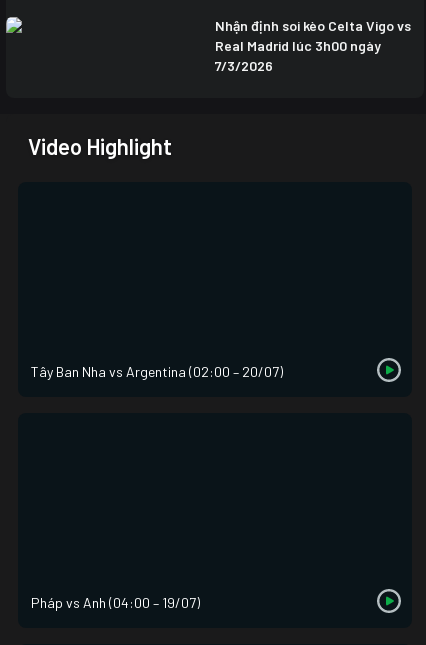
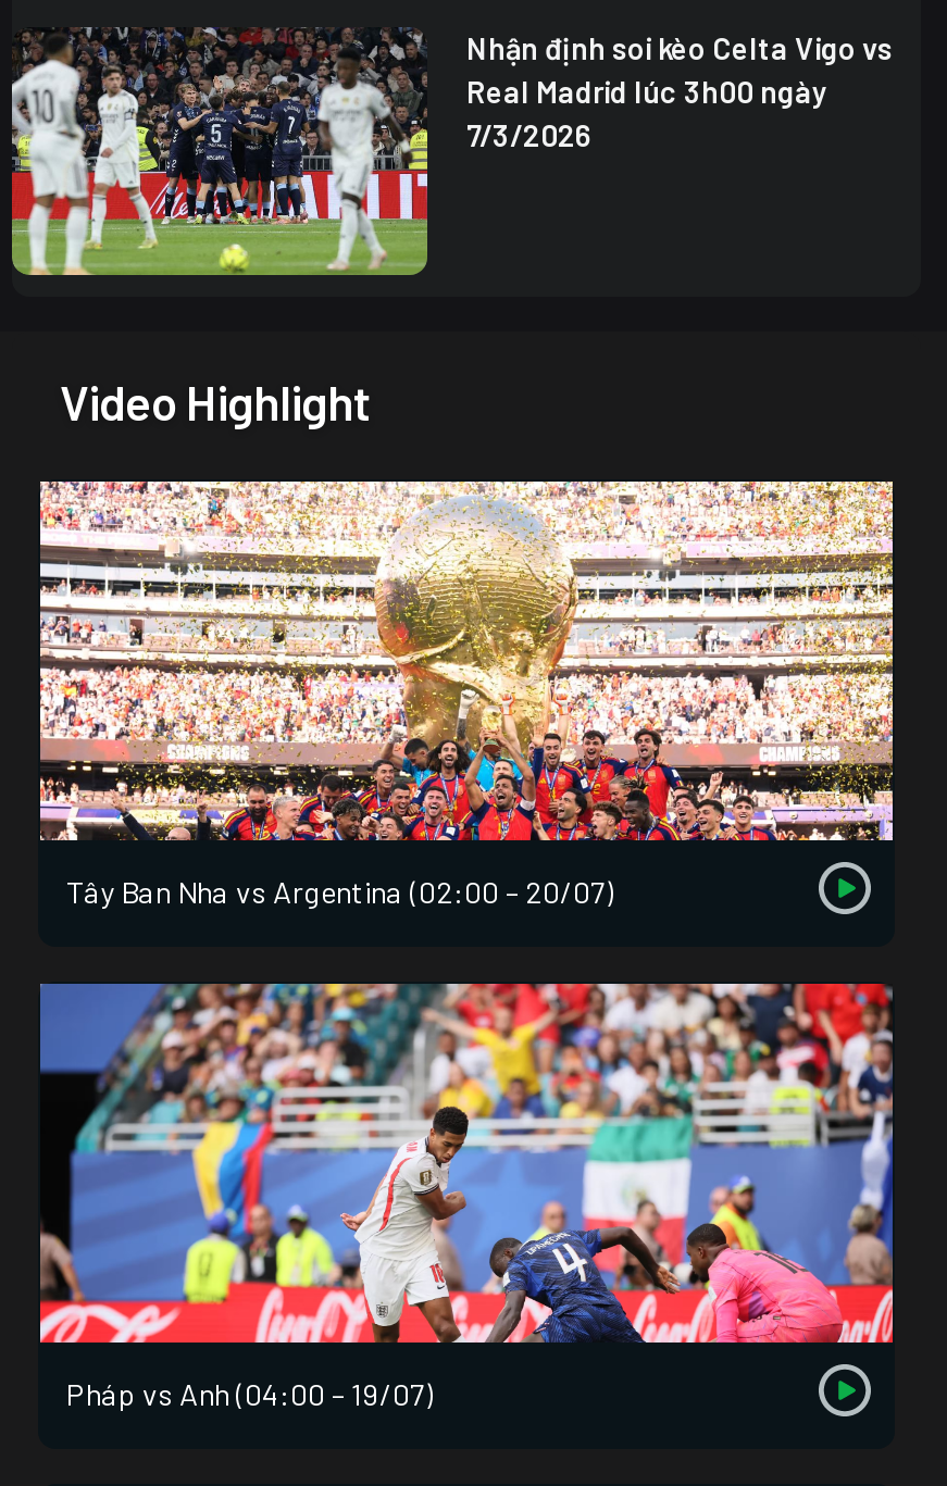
none -> [10,25,429,277] [image]
none -> [38,479,895,842] [image]
none -> [38,982,895,1345] [image]

